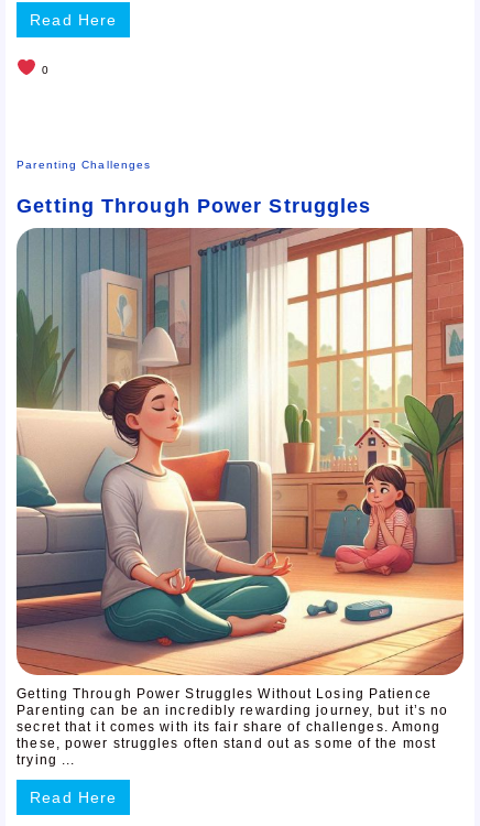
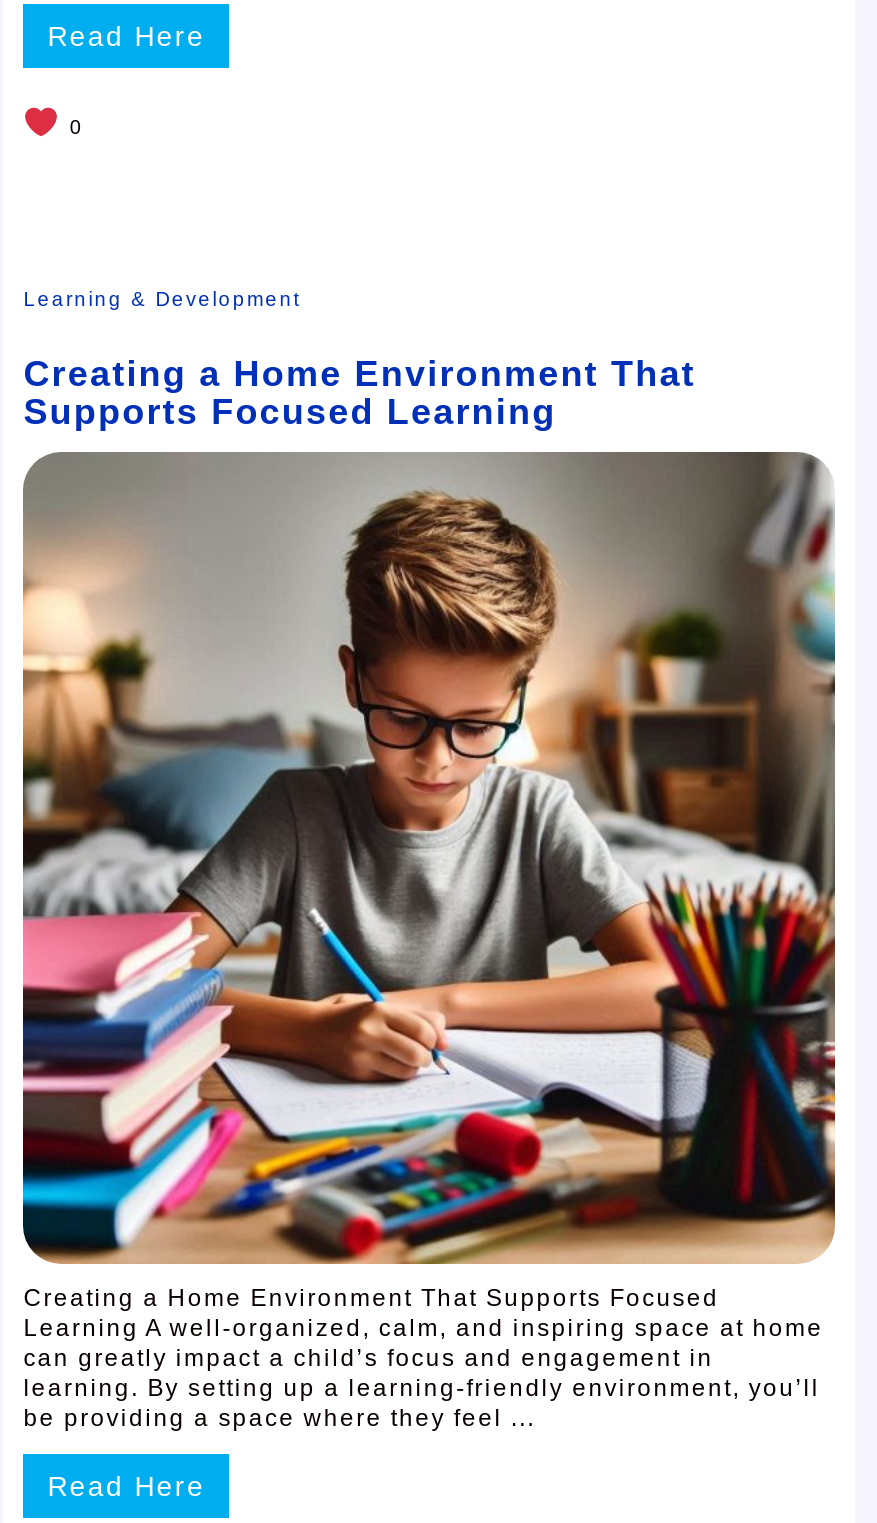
[17,159,151,171] Parenting Challenges -> [23,288,302,310] Learning & Development
[17,195,371,217] Getting Through Power Struggles -> [23,354,696,432] Creating a Home Environment That | Supports Focused Learning
[15,227,465,767] [image] | Getting Through Power Struggles Without Losing Patience | Parenting can be an incredibly rewarding journey, but it’s no | secret that it comes with its fair share of challenges. Among | these, power struggles often stand out as some of the most | trying ... -> [21,452,837,1432] [image] | Creating a Home Environment That Supports Focused | Learning A well-organized, calm, and inspiring space at home | can greatly impact a child’s focus and engagement in | learning. By setting up a learning-friendly environment, you’ll | be providing a space where they feel ...

